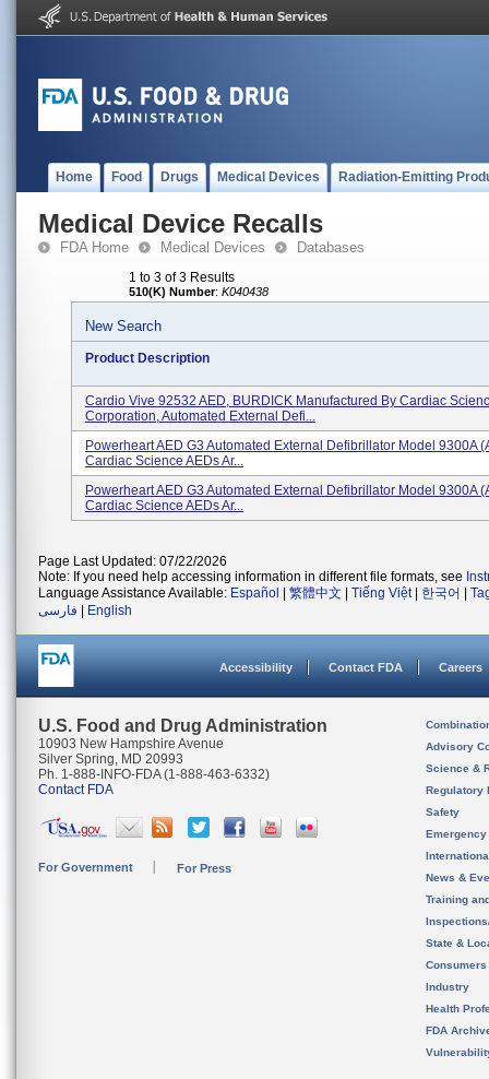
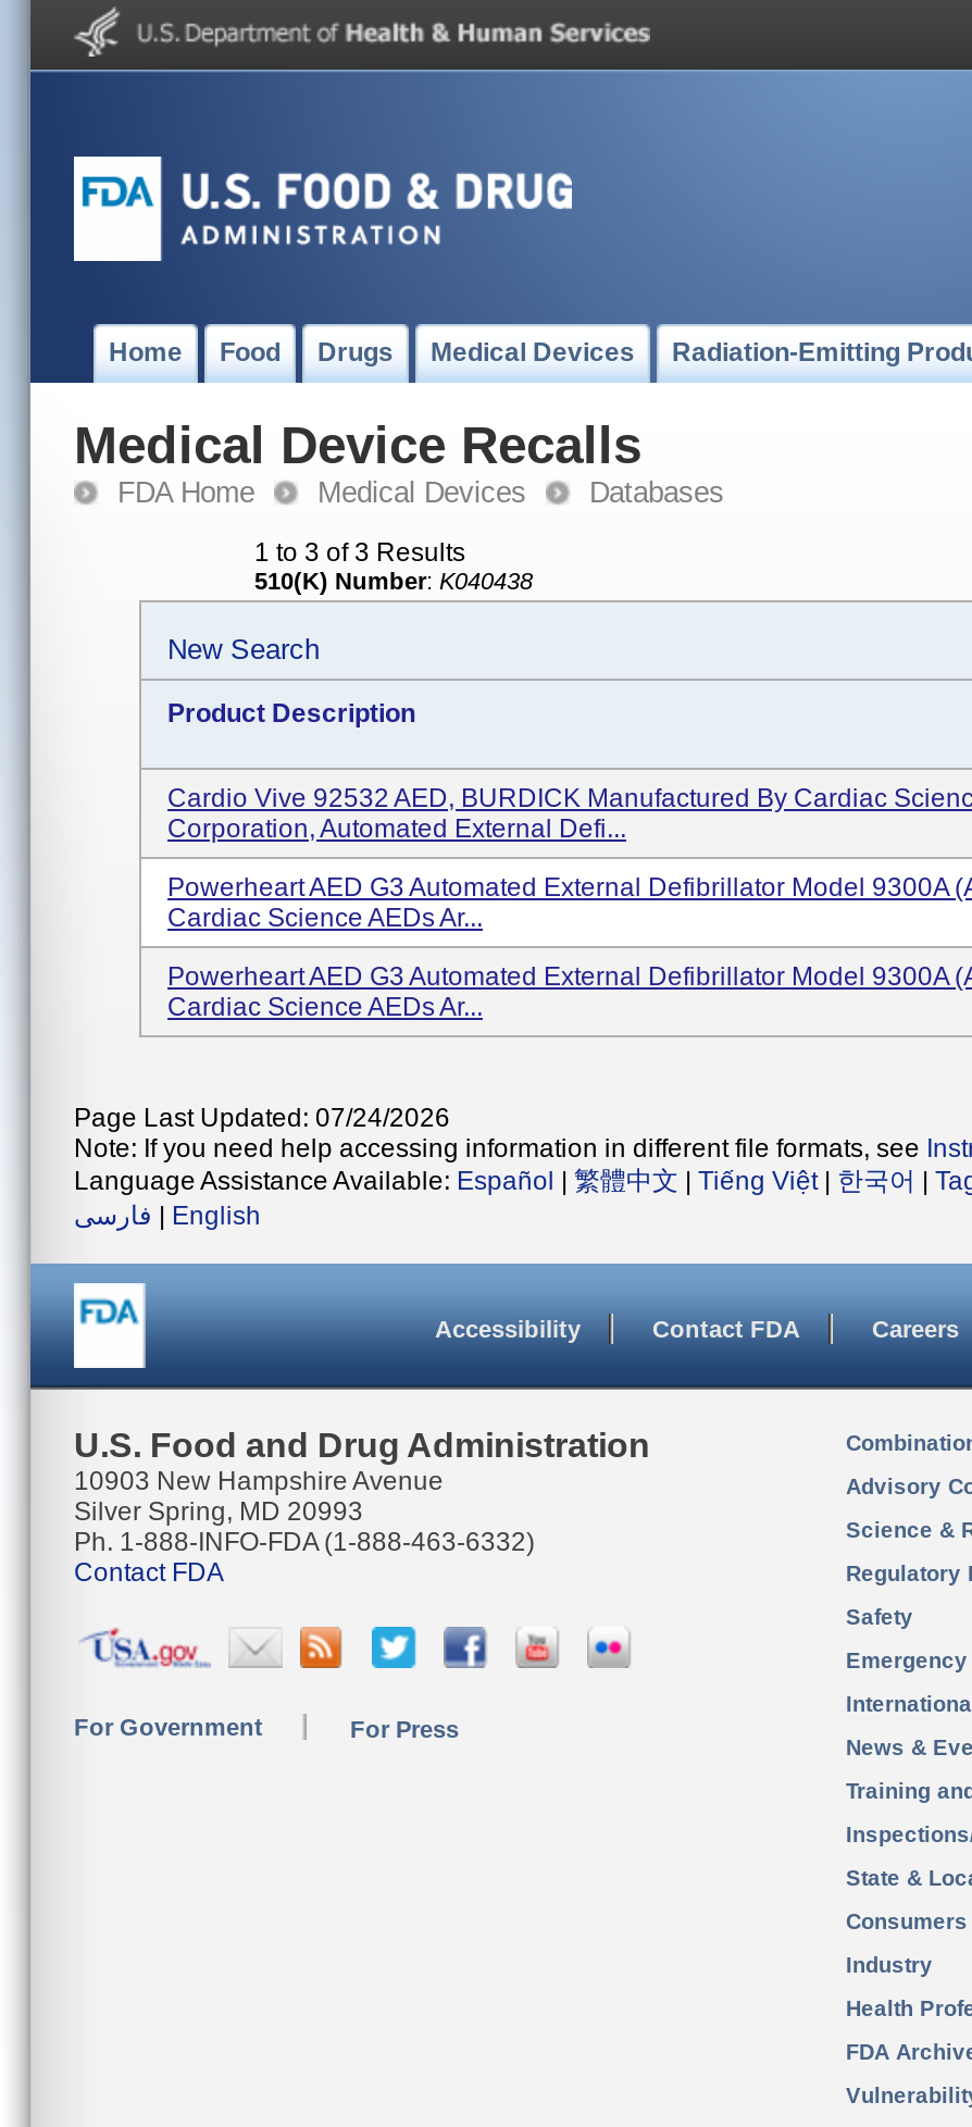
[38,554,227,569] Page Last Updated: 07/22/2026 -> [74,1103,450,1133] Page Last Updated: 07/24/2026

